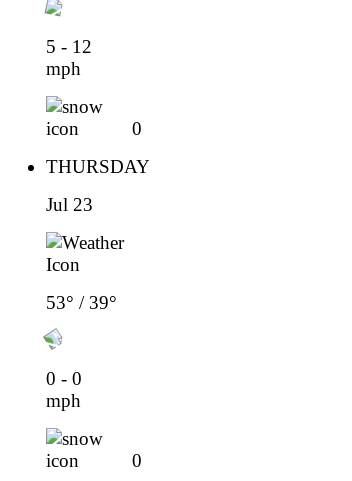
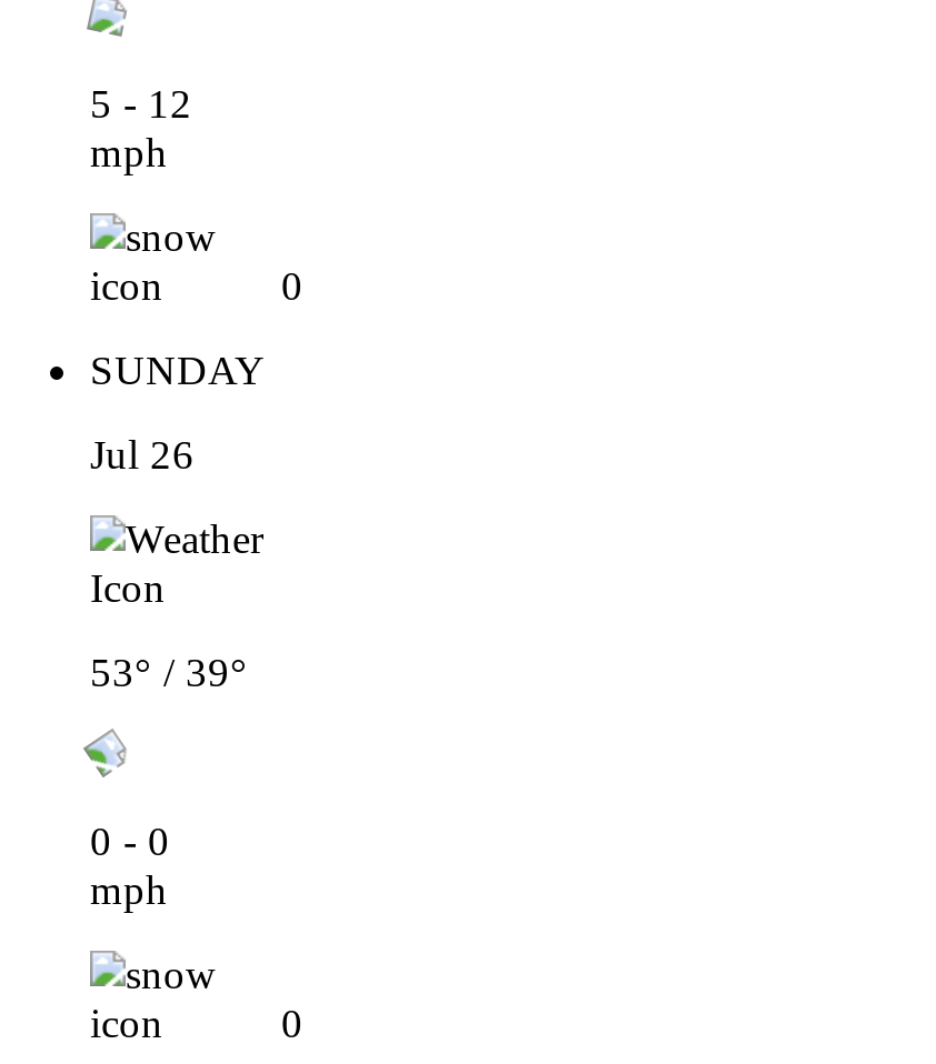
[46,156,150,177] THURSDAY -> [90,347,266,393] SUNDAY
[46,194,93,215] Jul 23 -> [90,431,195,478] Jul 26

